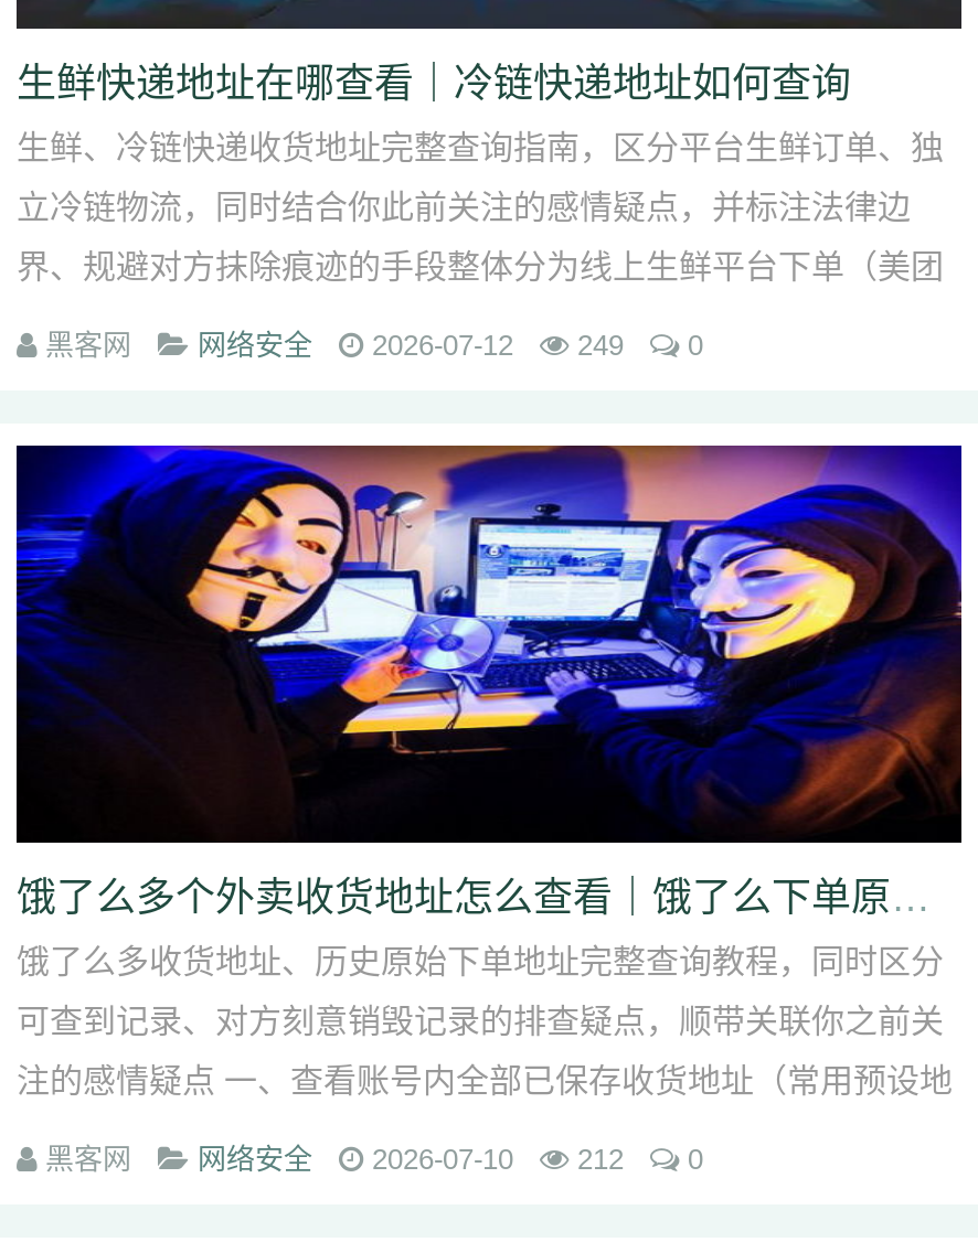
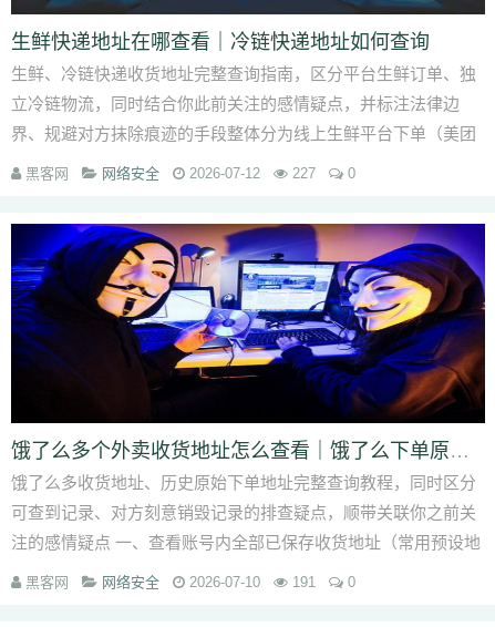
[577,329,624,362] 249 -> [292,165,316,182] 227
[577,1143,624,1176] 212 -> [292,574,316,591] 191

